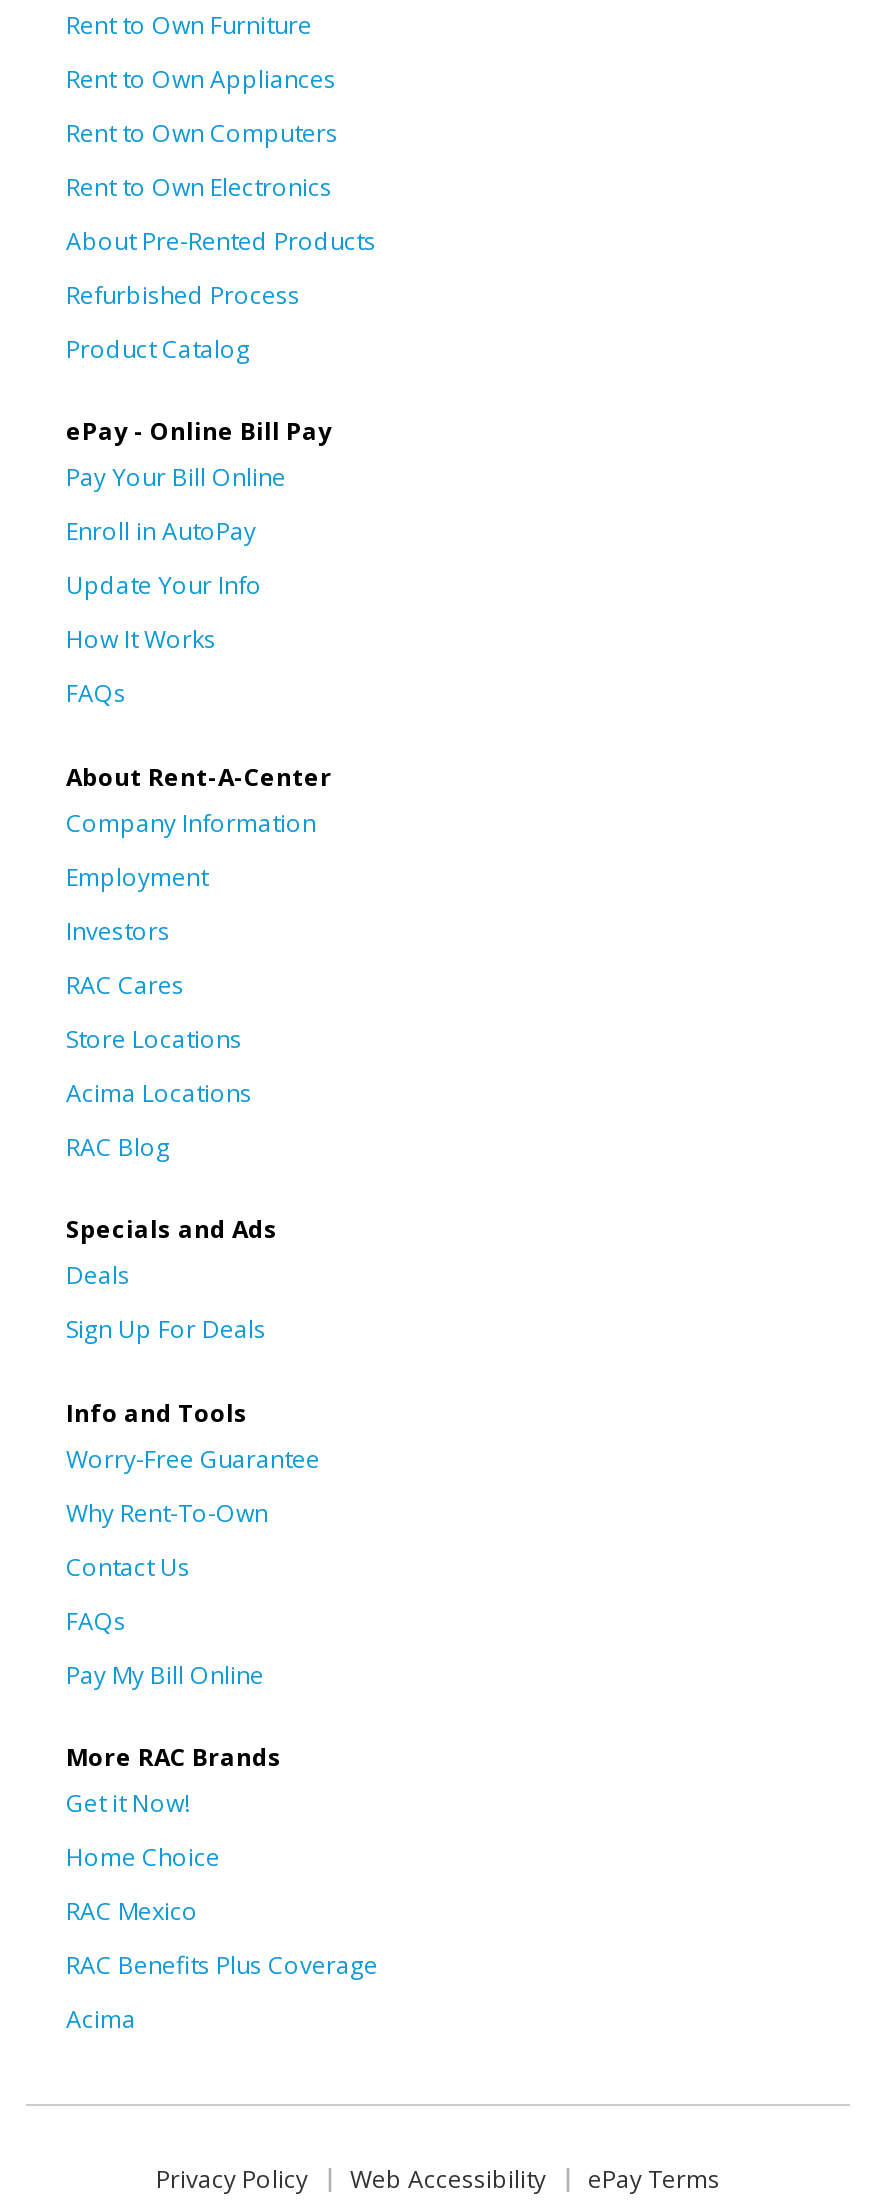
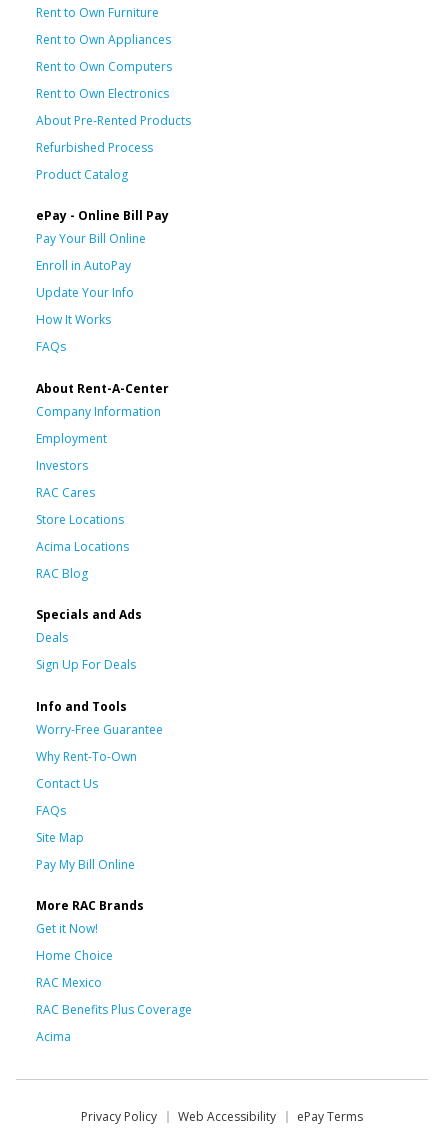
none -> [36,828,84,845] Site Map

